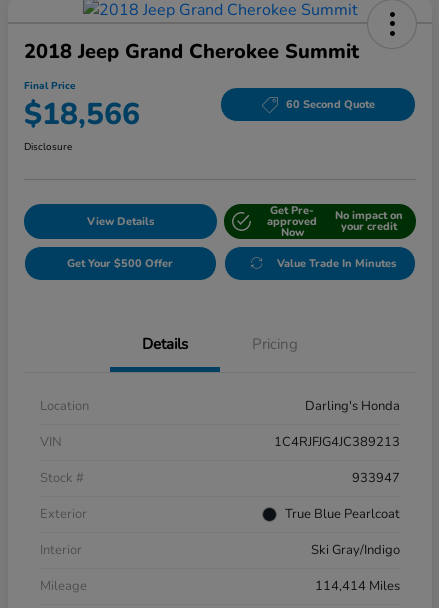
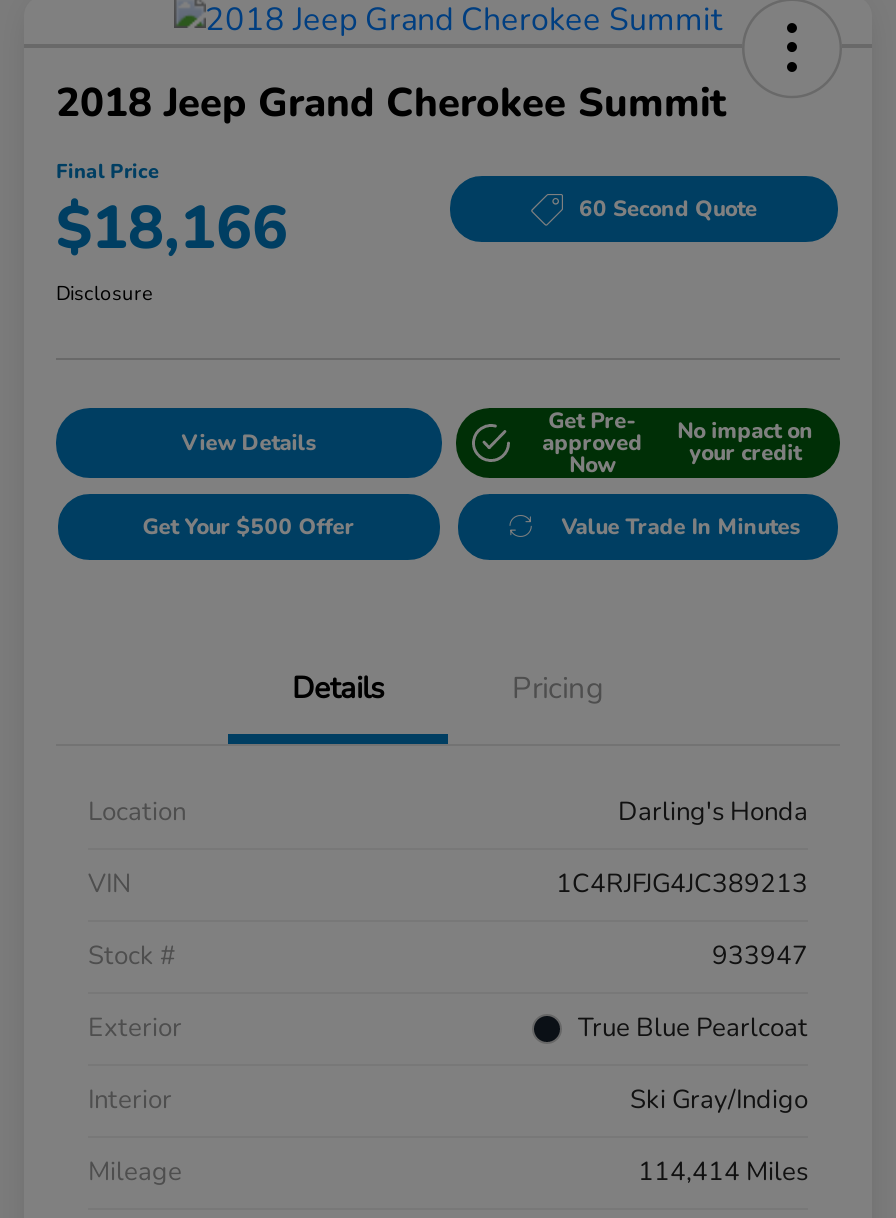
[24,94,140,135] $18,566 -> [56,188,288,270] $18,166

